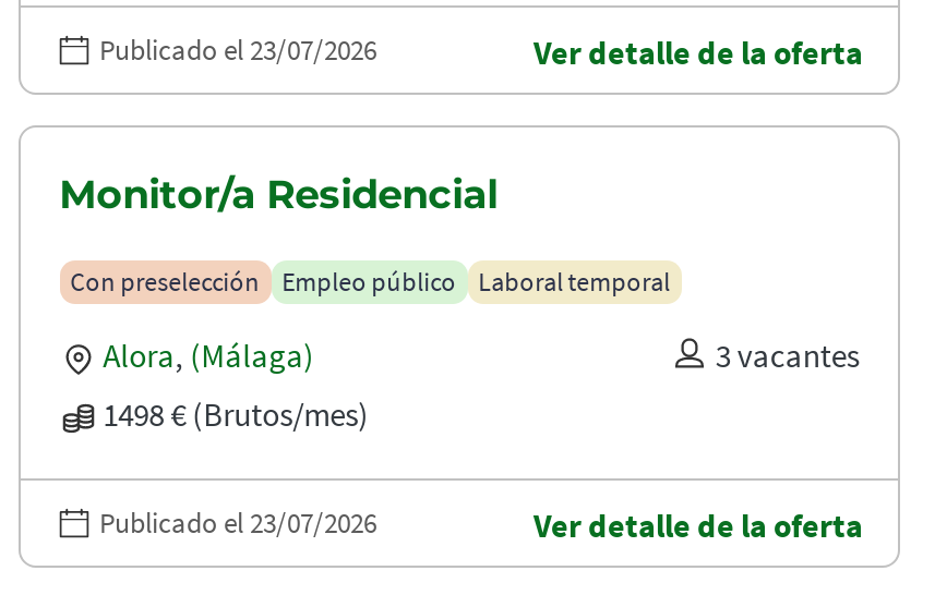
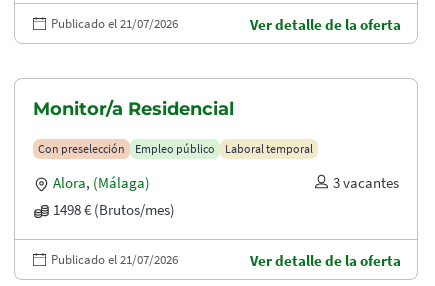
[99,32,376,69] Publicado el 23/07/2026 -> [51,15,178,32] Publicado el 21/07/2026
[99,504,376,541] Publicado el 23/07/2026 -> [51,251,178,268] Publicado el 21/07/2026

